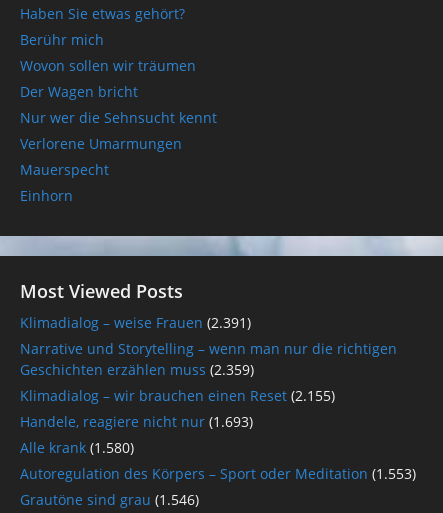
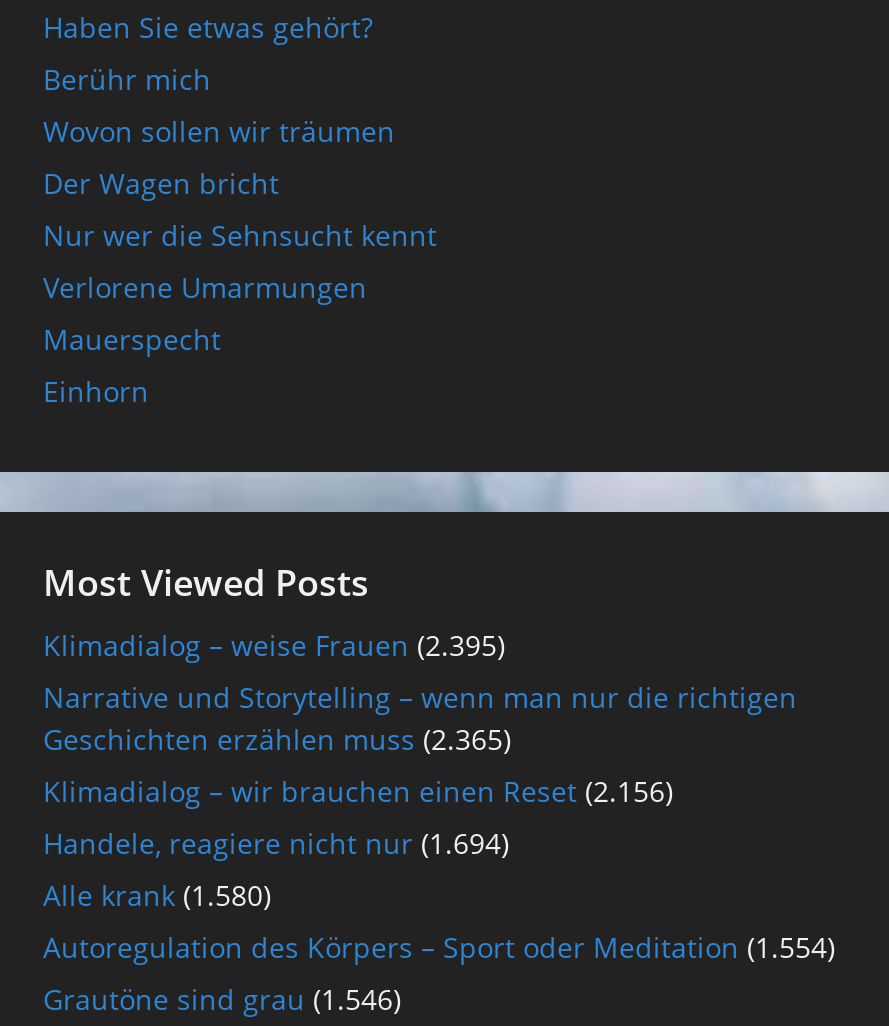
[20,312,251,331] Klimadialog – weise Frauen (2.391) -> [43,625,505,663] Klimadialog – weise Frauen (2.395)
[20,359,254,378] Geschichten erzählen muss (2.359) -> [43,719,511,757] Geschichten erzählen muss (2.365)
[20,385,335,404] Klimadialog – wir brauchen einen Reset (2.155) -> [43,771,673,809] Klimadialog – wir brauchen einen Reset (2.156)
[20,411,253,430] Handele, reagiere nicht nur (1.693) -> [43,823,509,861] Handele, reagiere nicht nur (1.694)
[20,463,416,482] Autoregulation des Körpers – Sport oder Meditation (1.553) -> [43,927,835,965] Autoregulation des Körpers – Sport oder Meditation (1.554)

